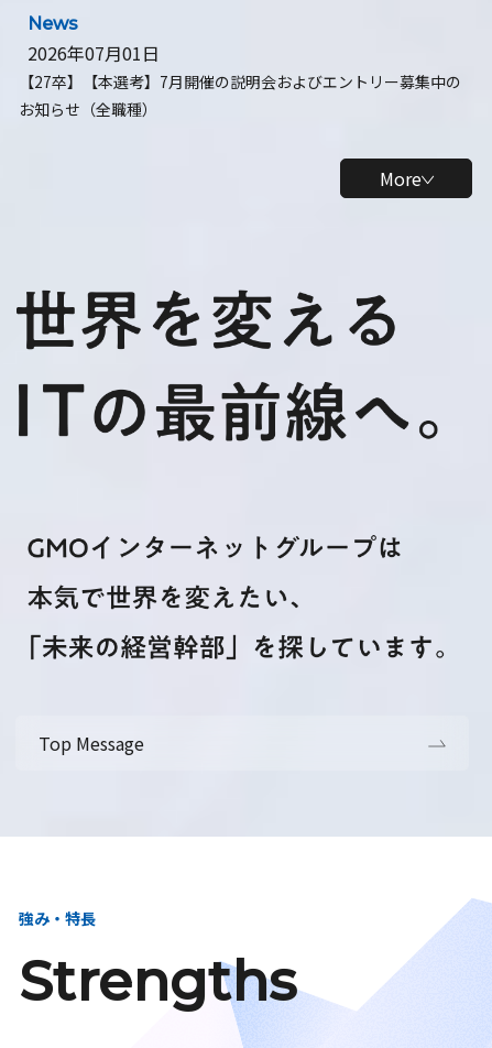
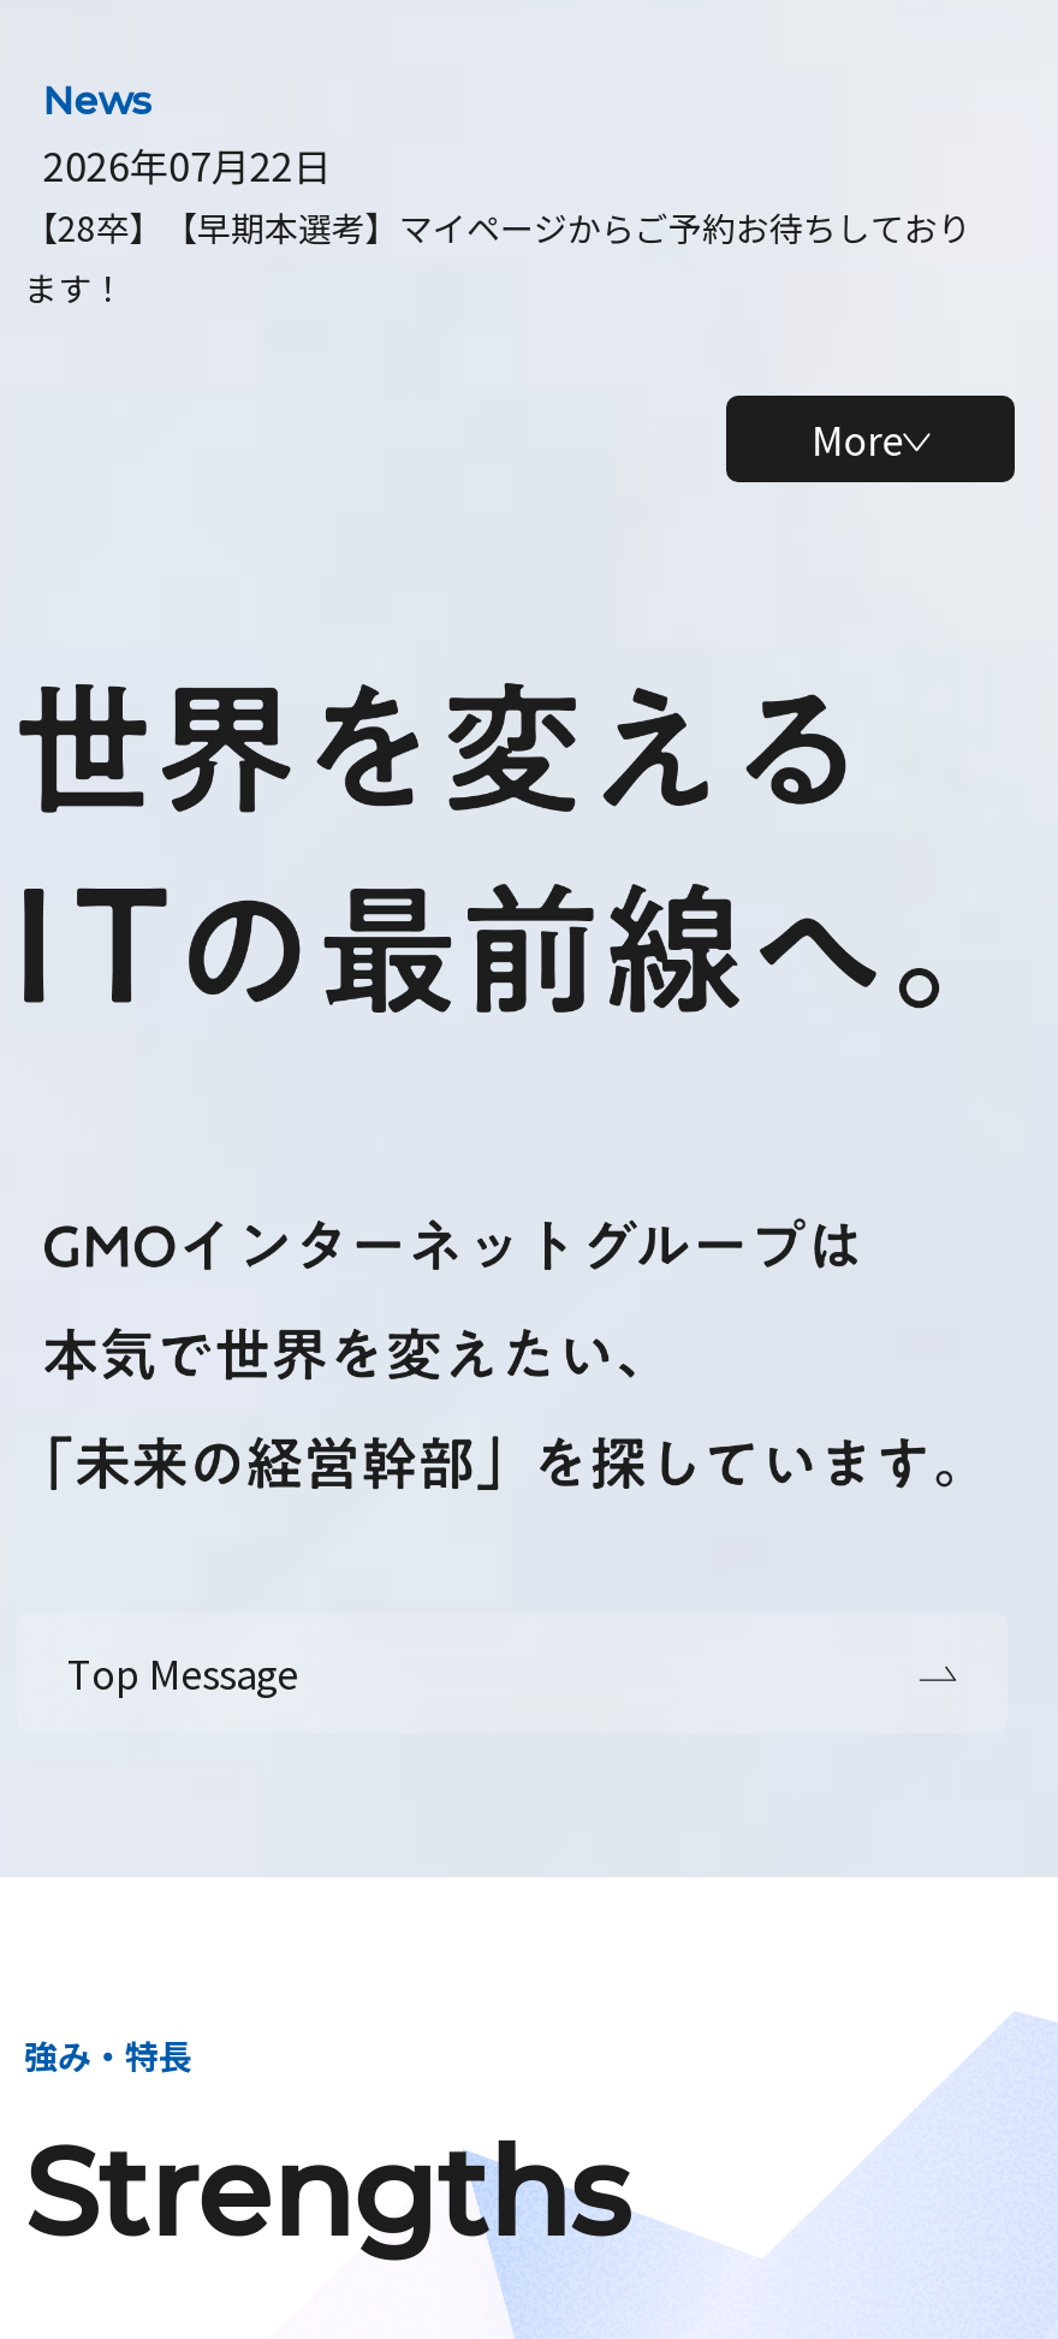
[19,40,461,120] 2026年07月01日 | 【27卒】【本選考】7月開催の説明会およびエントリー募集中の | お知らせ（全職種） -> [24,136,971,311] 2026年07月22日 | 【28卒】【早期本選考】マイページからご予約お待ちしており | ます！

